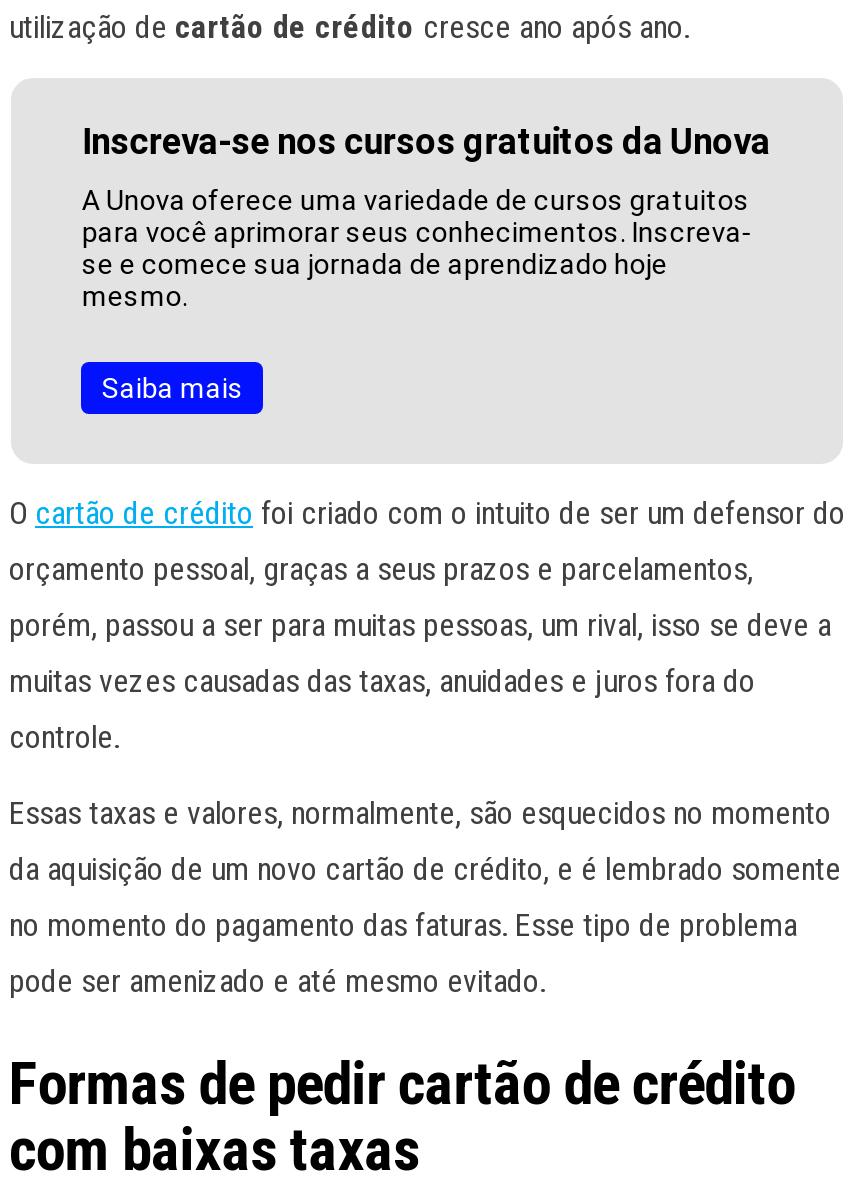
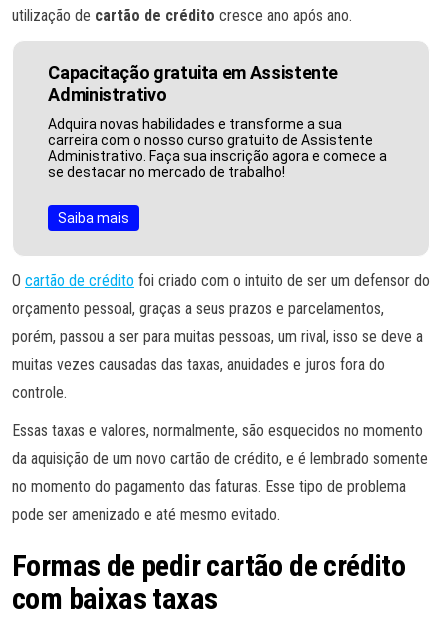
[82,119,770,161] Inscreva-se nos cursos gratuitos da Unova -> [48,62,338,105] Capacitação gratuita em Assistente | Administrativo
[82,183,752,311] A Unova oferece uma variedade de cursos gratuitos | para você aprimorar seus conhecimentos. Inscreva- | se e comece sua jornada de aprendizado hoje | mesmo. -> [48,116,387,180] Adquira novas habilidades e transforme a sua | carreira com o nosso curso gratuito de Assistente | Administrativo. Faça sua inscrição agora e comece a | se destacar no mercado de trabalho!

